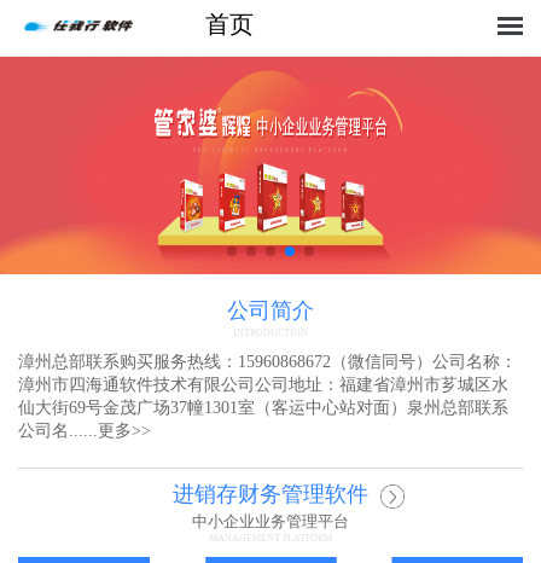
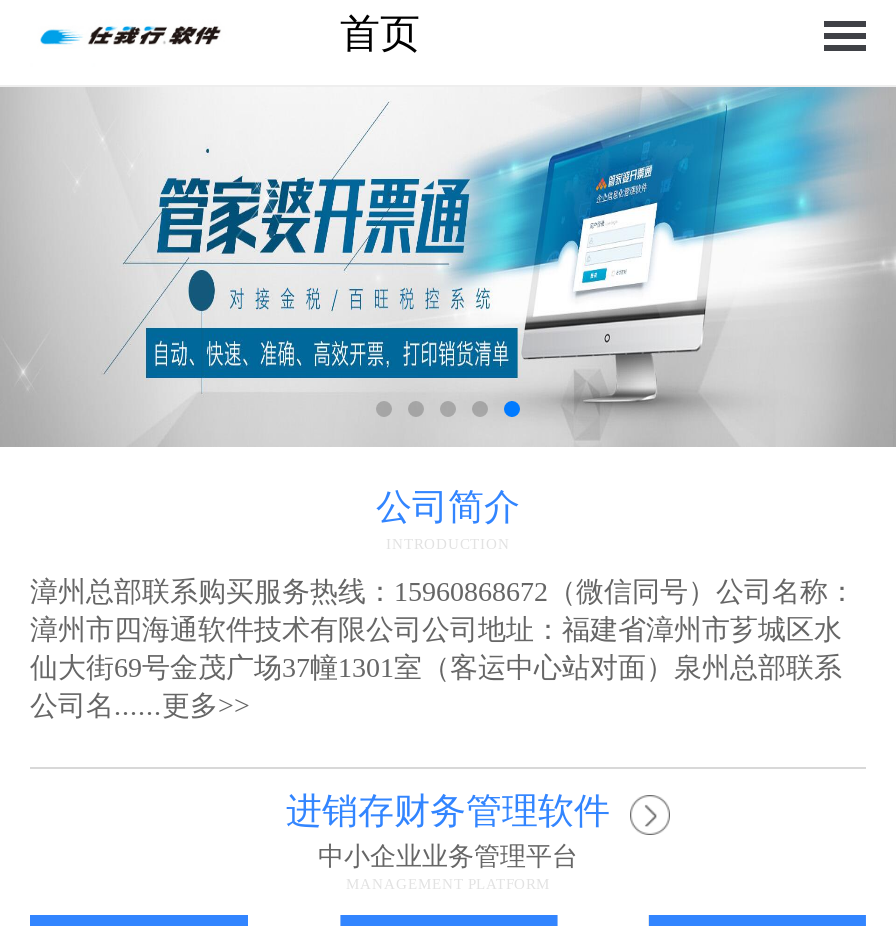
[4,56,537,275] [image] -> [6,85,890,447] [image]

